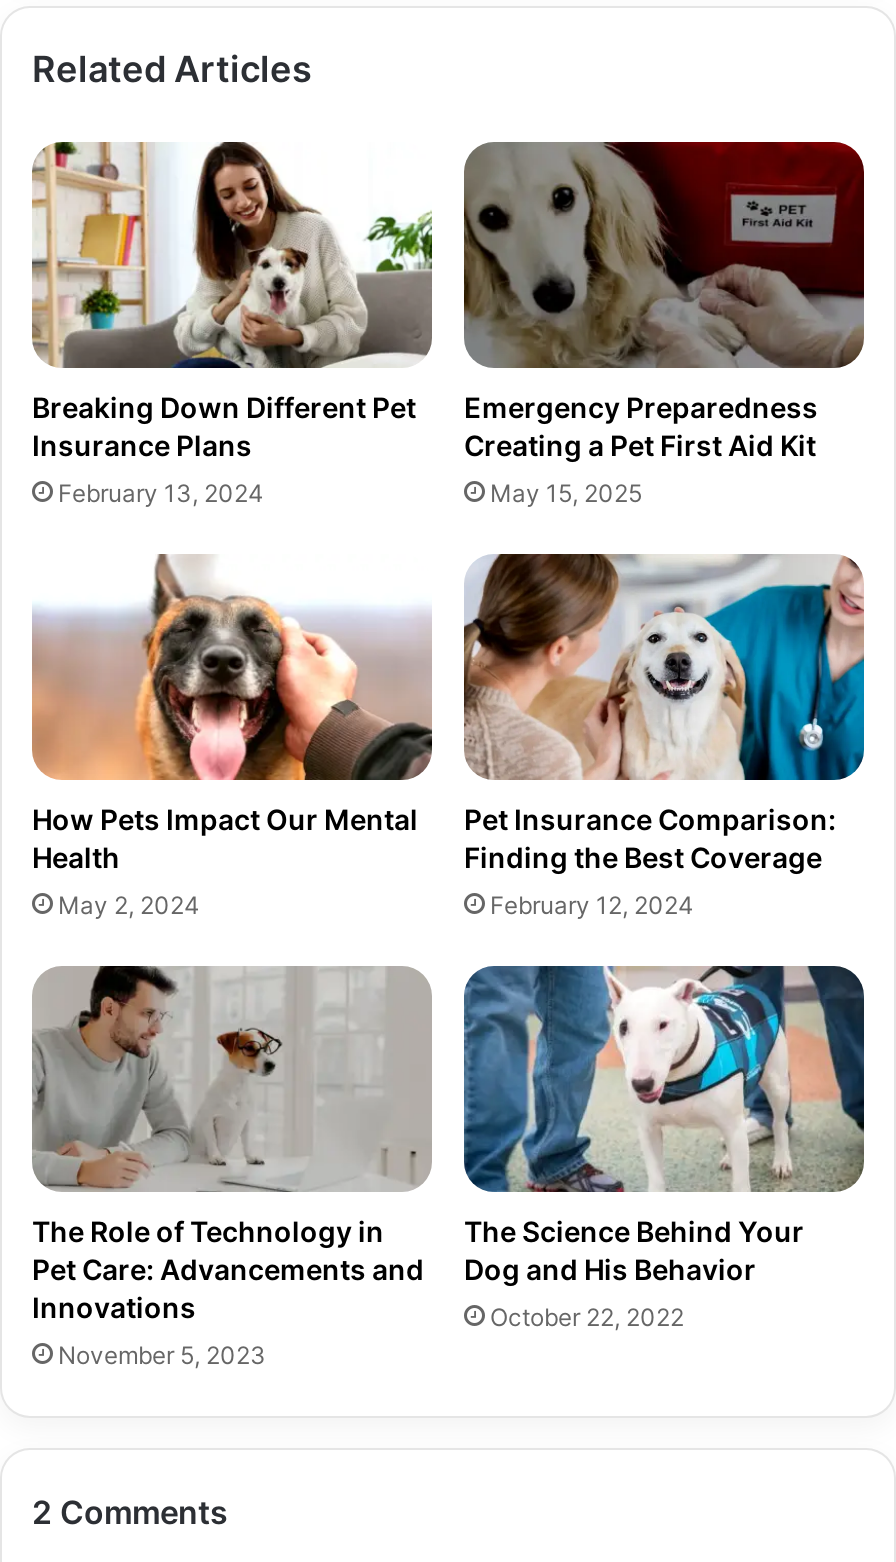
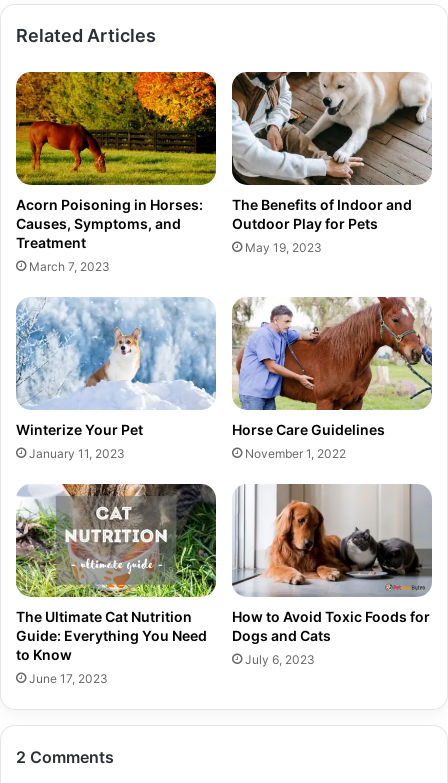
[32,140,434,462] [image] | Breaking Down Different Pet | Insurance Plans -> [15,71,217,251] [image] | Acorn Poisoning in Horses: | Causes, Symptoms, and | Treatment
[462,140,866,462] [image] | Emergency Preparedness | Creating a Pet First Aid Kit -> [232,71,432,232] [image] | The Benefits of Indoor and | Outdoor Play for Pets
[58,478,264,508] February 13, 2024 -> [29,259,110,274] March 7, 2023
[490,478,642,508] May 15, 2025 -> [245,240,322,255] May 19, 2023
[32,560,434,873] [image] | How Pets Impact Our Mental | Health -> [15,281,217,438] [image] | Winterize Your Pet
[464,552,866,873] [image] | Pet Insurance Comparison: | Finding the Best Coverage -> [232,278,433,438] [image] | Horse Care Guidelines
[58,889,200,919] May 2, 2024 -> [29,446,125,461] January 11, 2023
[490,889,694,919] February 12, 2024 -> [245,446,346,461] November 1, 2022
[32,964,432,1323] [image] | The Role of Technology in | Pet Care: Advancements and | Innovations -> [16,483,216,662] [image] | The Ultimate Cat Nutrition | Guide: Everything You Need | to Know
[462,964,864,1285] [image] | The Science Behind Your | Dog and His Behavior -> [232,483,433,643] [image] | How to Avoid Toxic Foods for | Dogs and Cats
[490,1301,684,1331] October 22, 2022 -> [245,651,315,666] July 6, 2023
[58,1339,266,1369] November 5, 2023 -> [29,670,108,685] June 17, 2023

